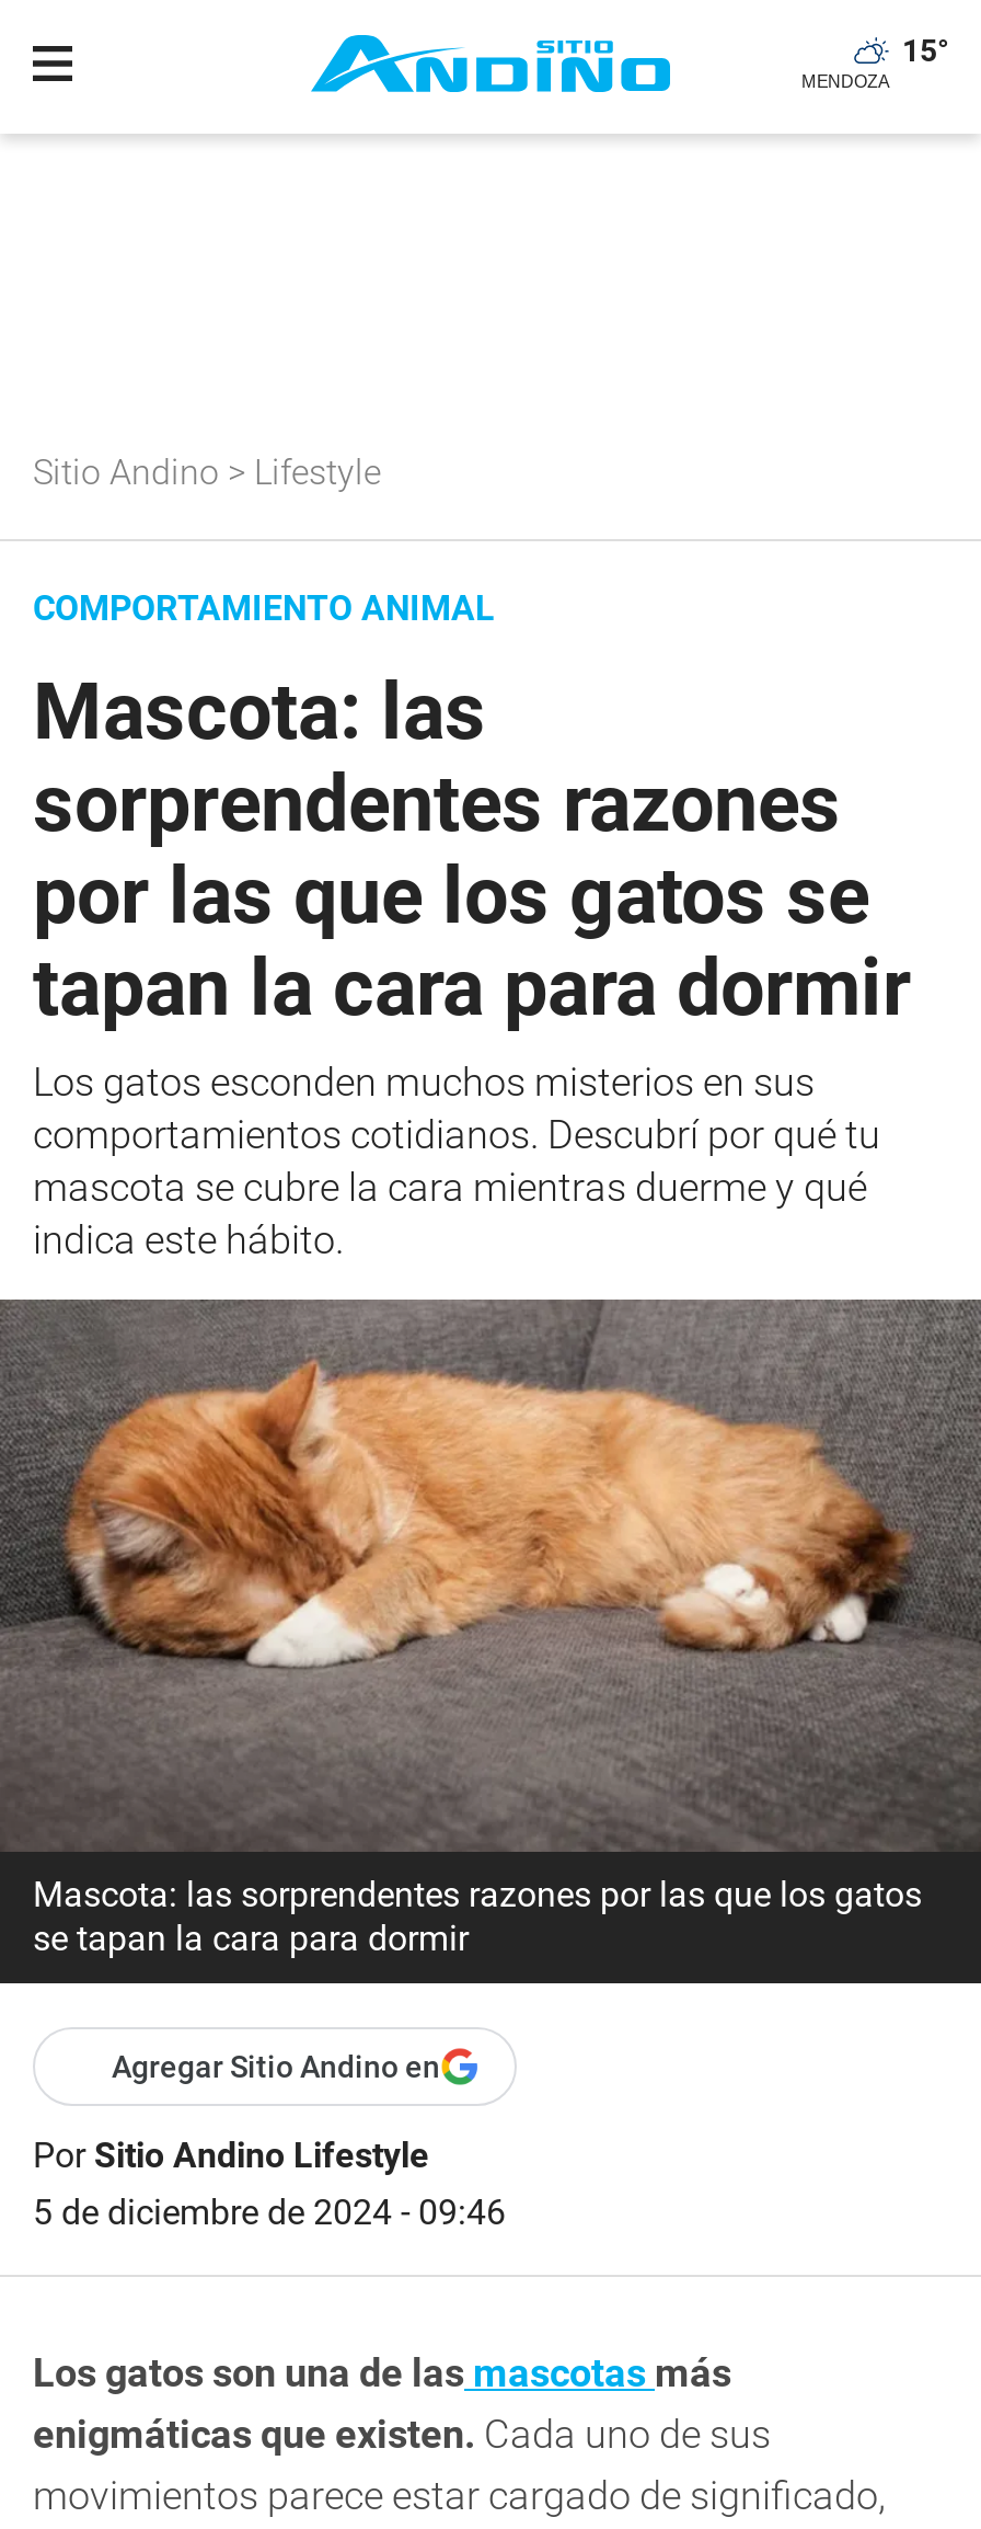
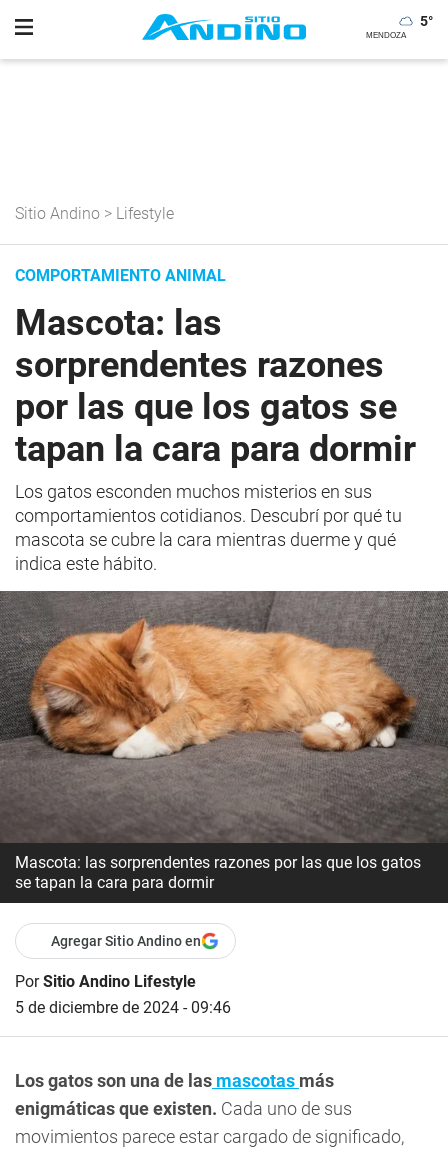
[902,33,948,68] 15° -> [420,13,433,29] 5°

